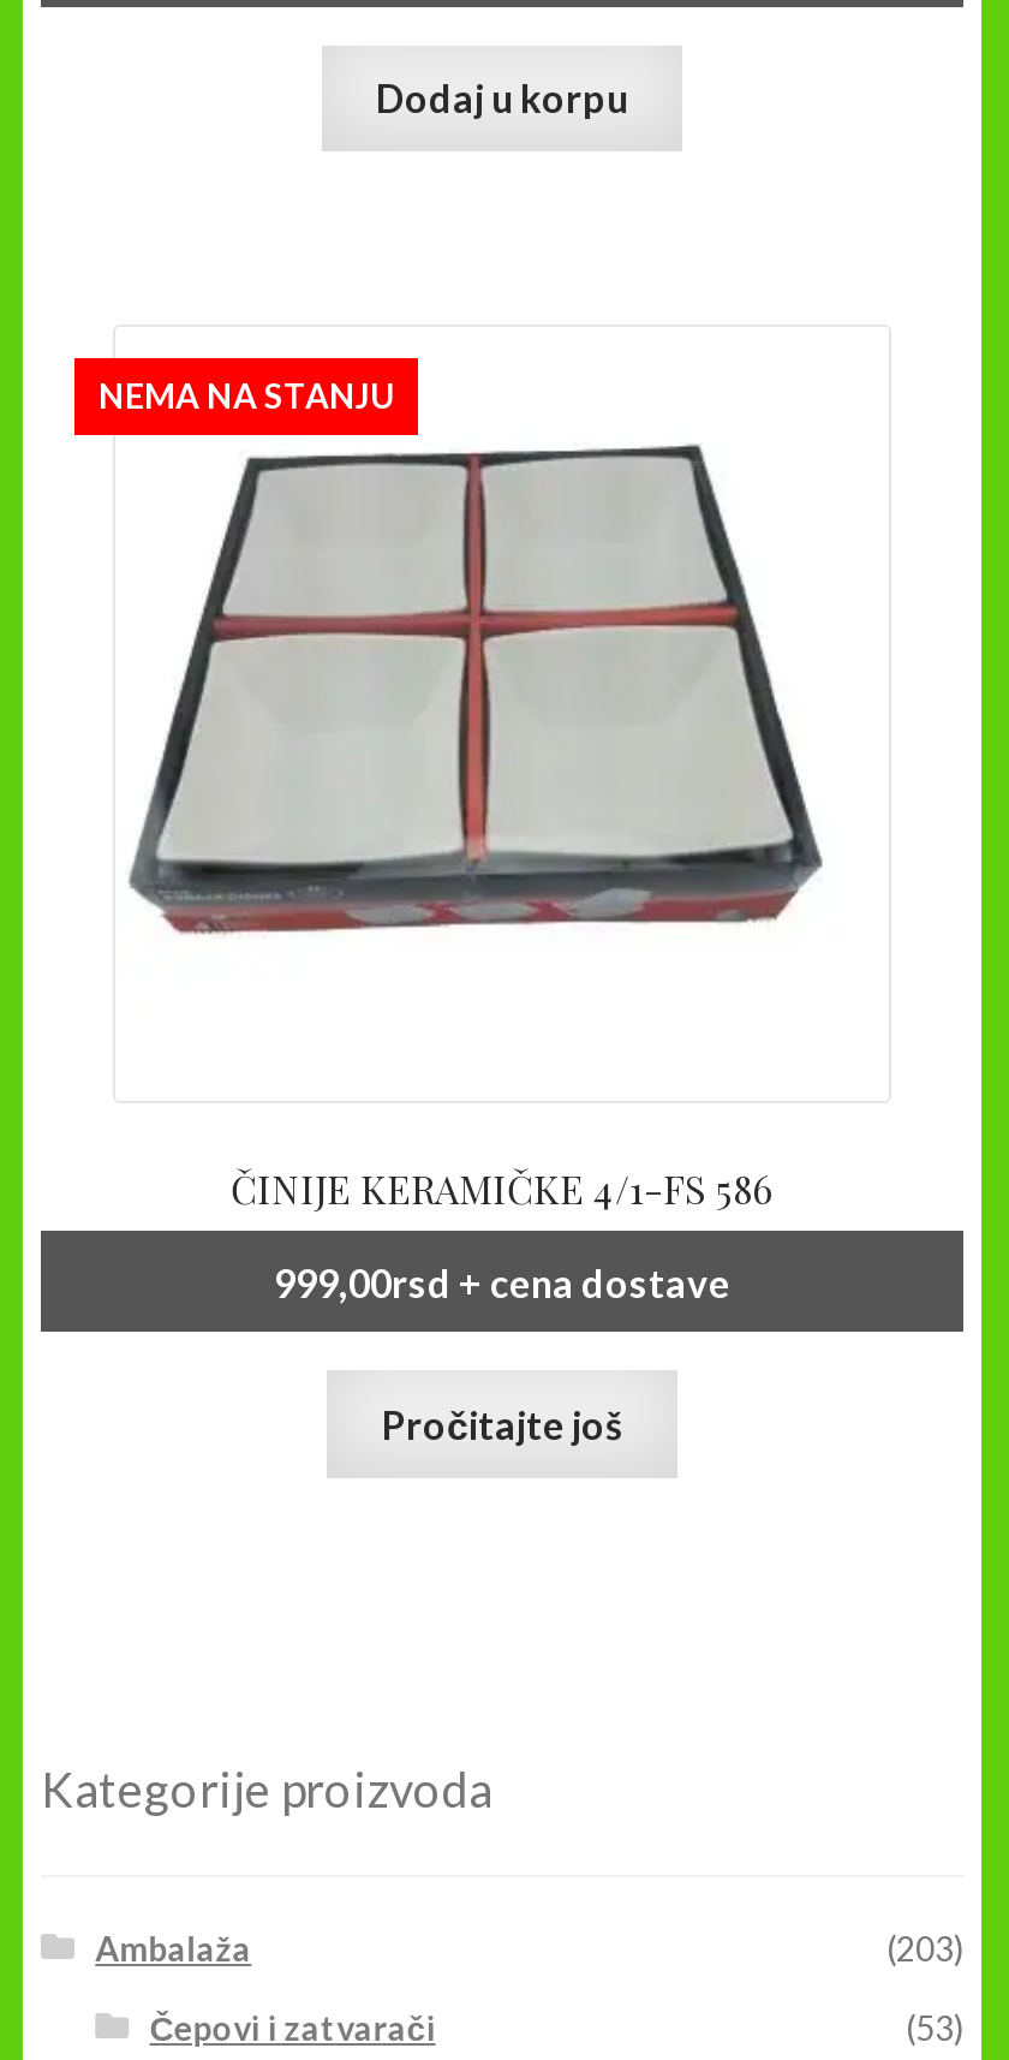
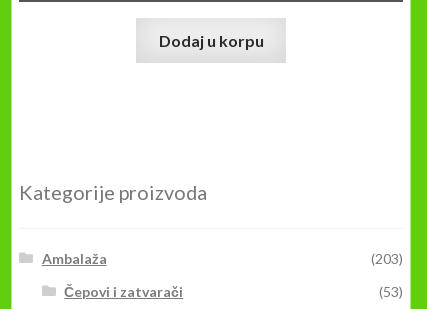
[98,375,394,416] NEMA NA STANJU -> none
[43,435,824,937] [image] -> none
[231,1163,774,1448] ČINIJE KERAMIČKE 4/1-FS 586 | 999,00rsd + cena dostave | Pročitajte još -> none

